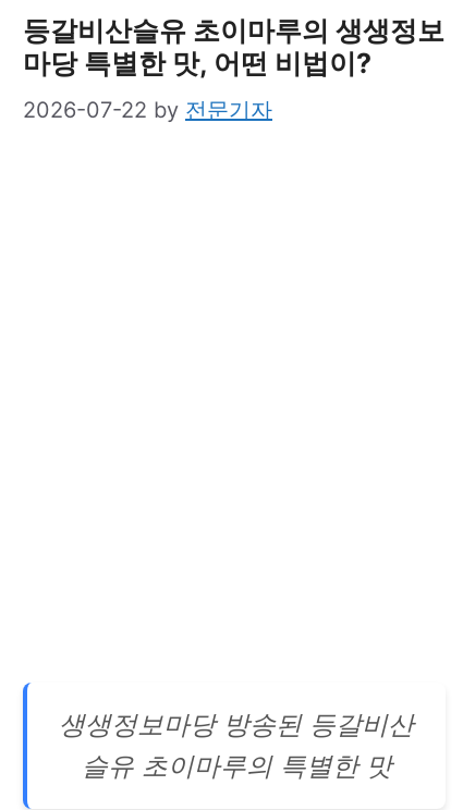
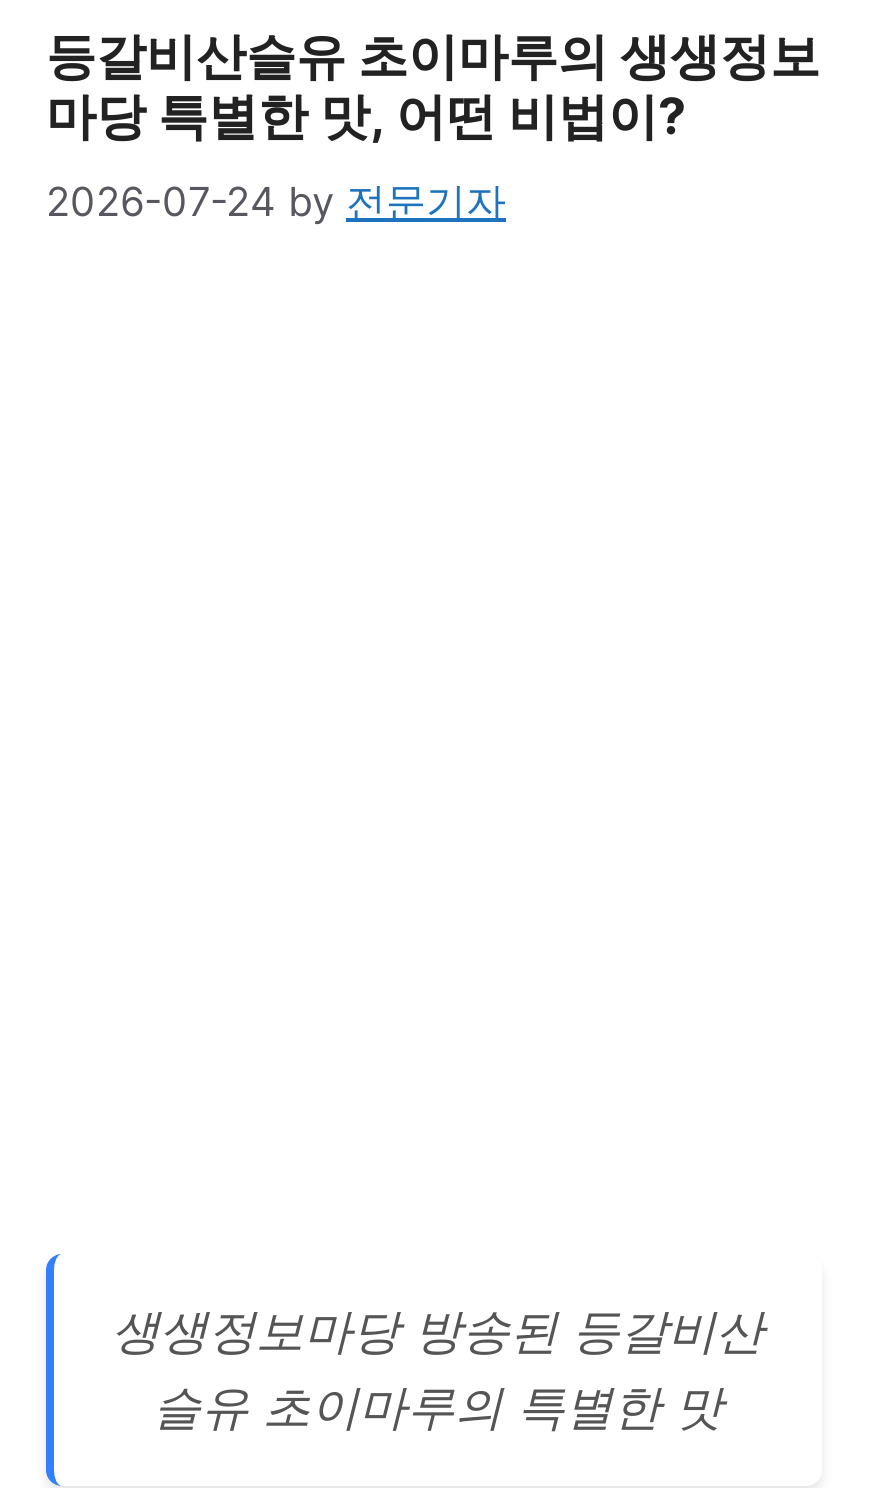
[23,97,272,123] 2026-07-22 by 전문기자 -> [46,178,506,226] 2026-07-24 by 전문기자

